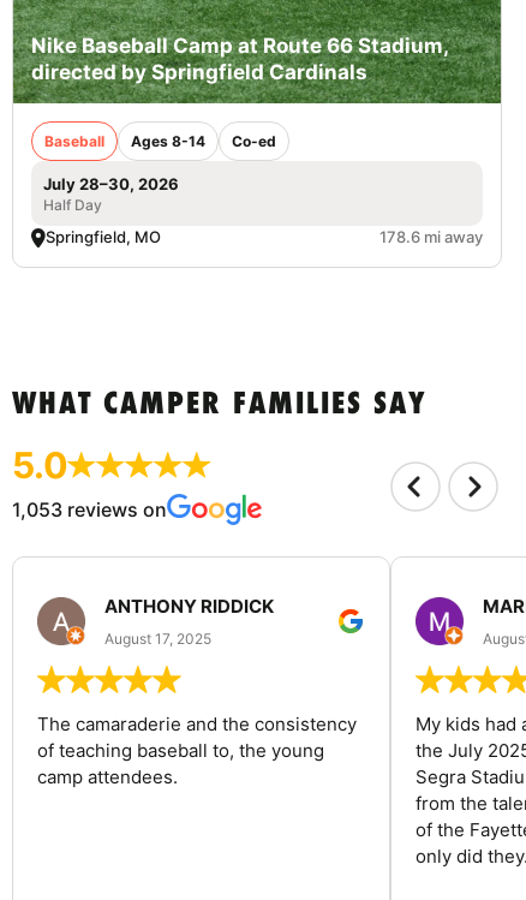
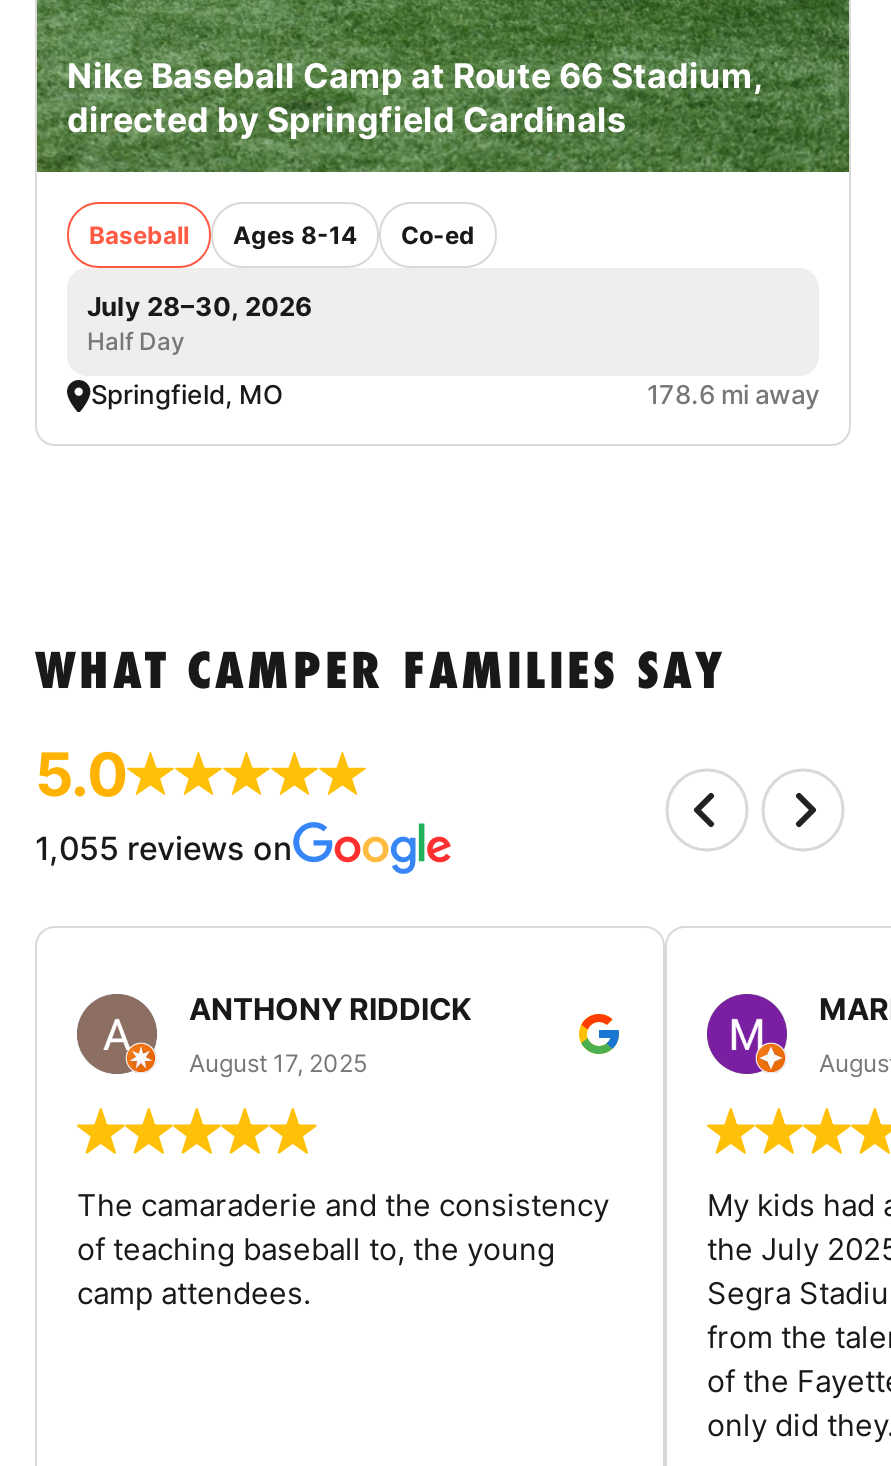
[12,497,167,521] 1,053 reviews on -> [35,828,293,868] 1,055 reviews on

